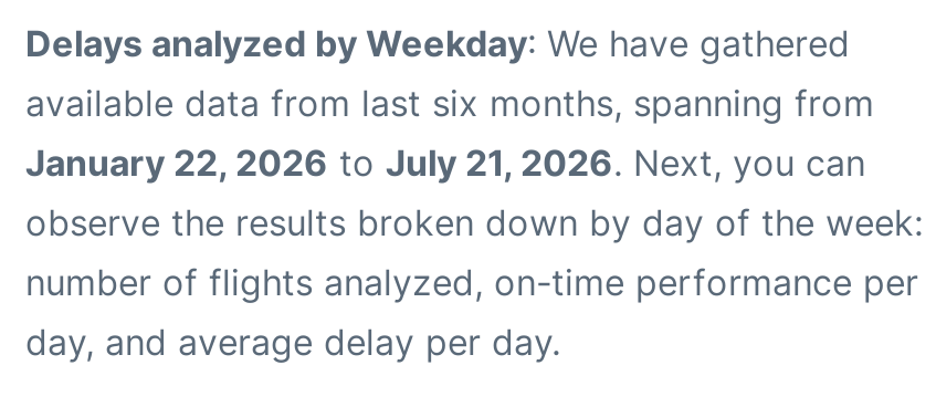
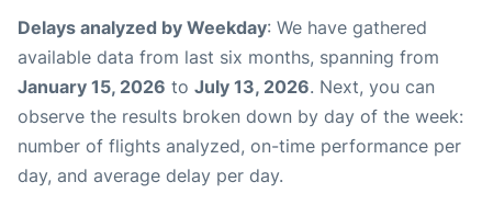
[25,140,865,185] January 22, 2026 to July 21, 2026. Next, you can -> [18,76,435,98] January 15, 2026 to July 13, 2026. Next, you can

